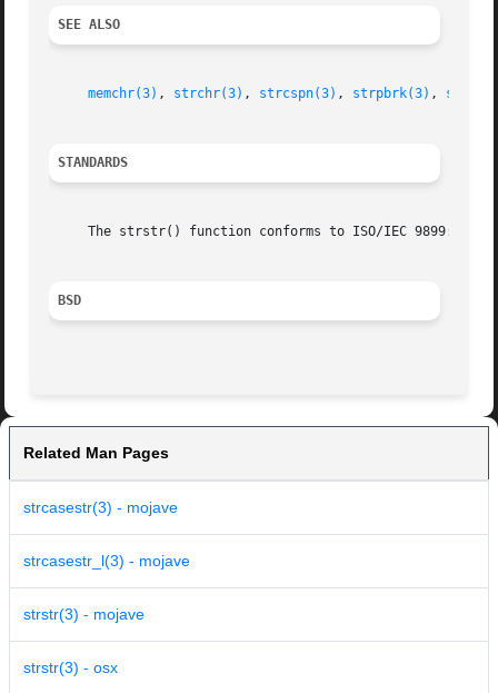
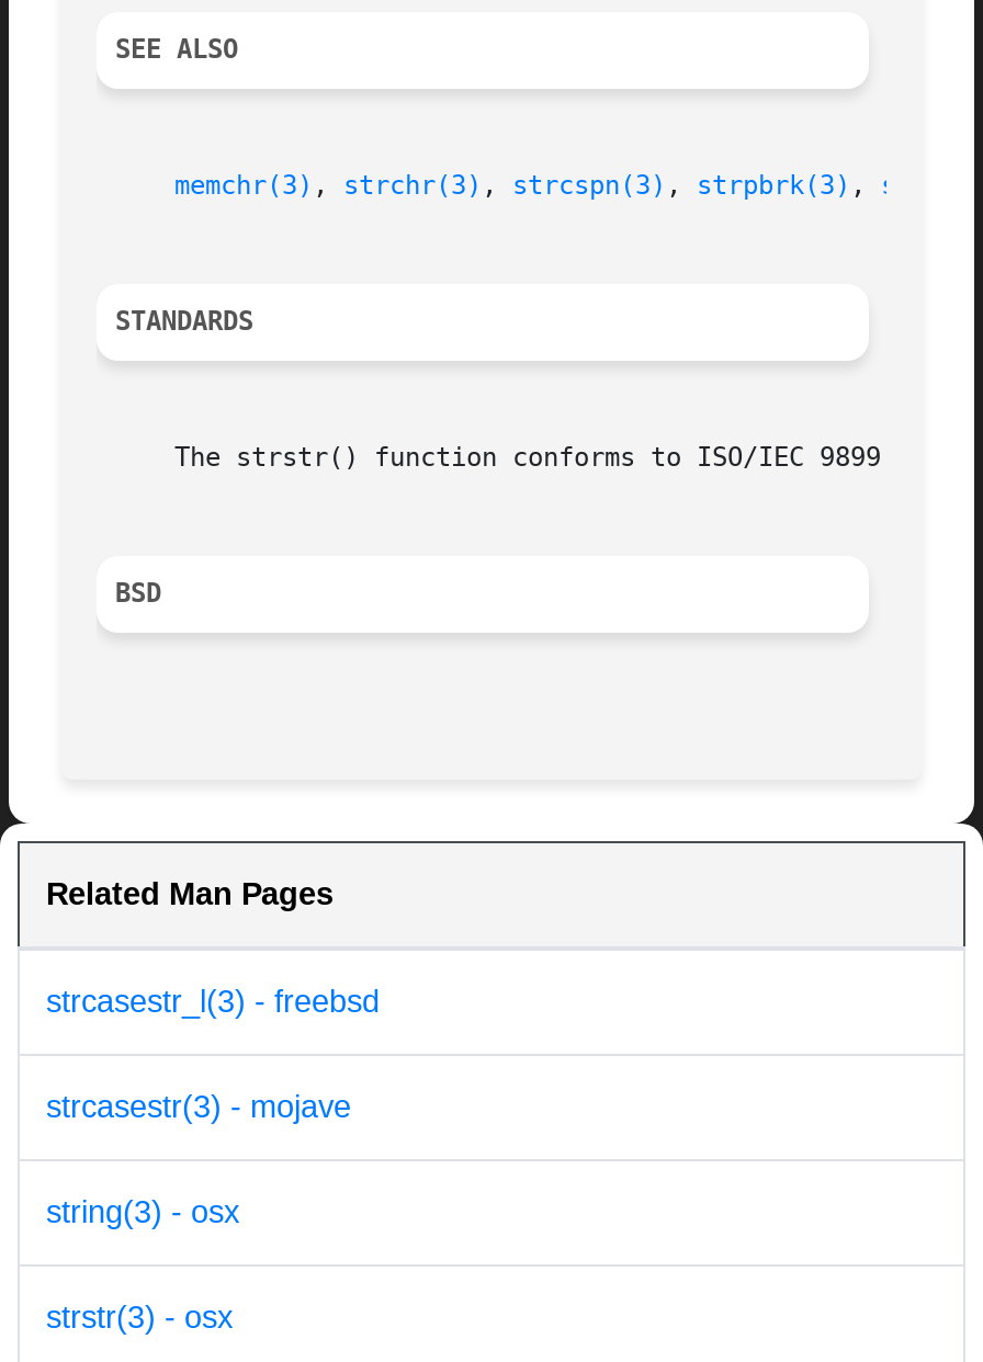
none -> [46,984,380,1019] strcasestr_l(3) - freebsd
moved [23,499,178,516] -> [46,1090,351,1125]: strcasestr(3) - mojave
[23,552,190,623] strcasestr_l(3) - mojave | strstr(3) - mojave -> [46,1195,239,1230] string(3) - osx

